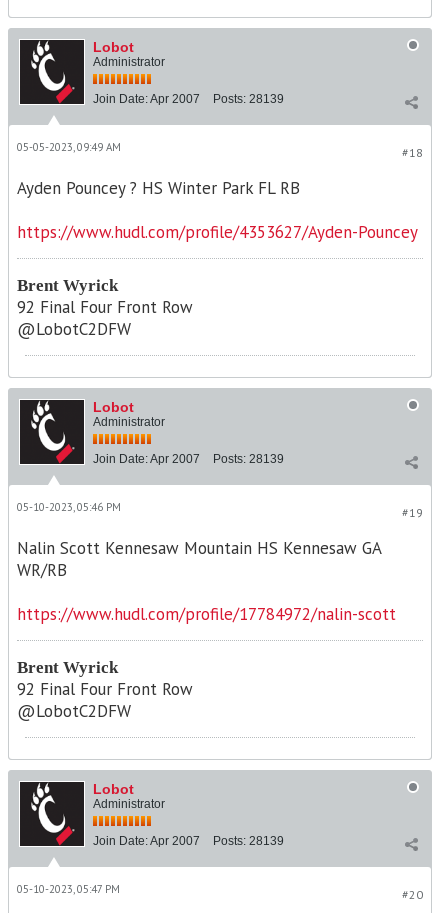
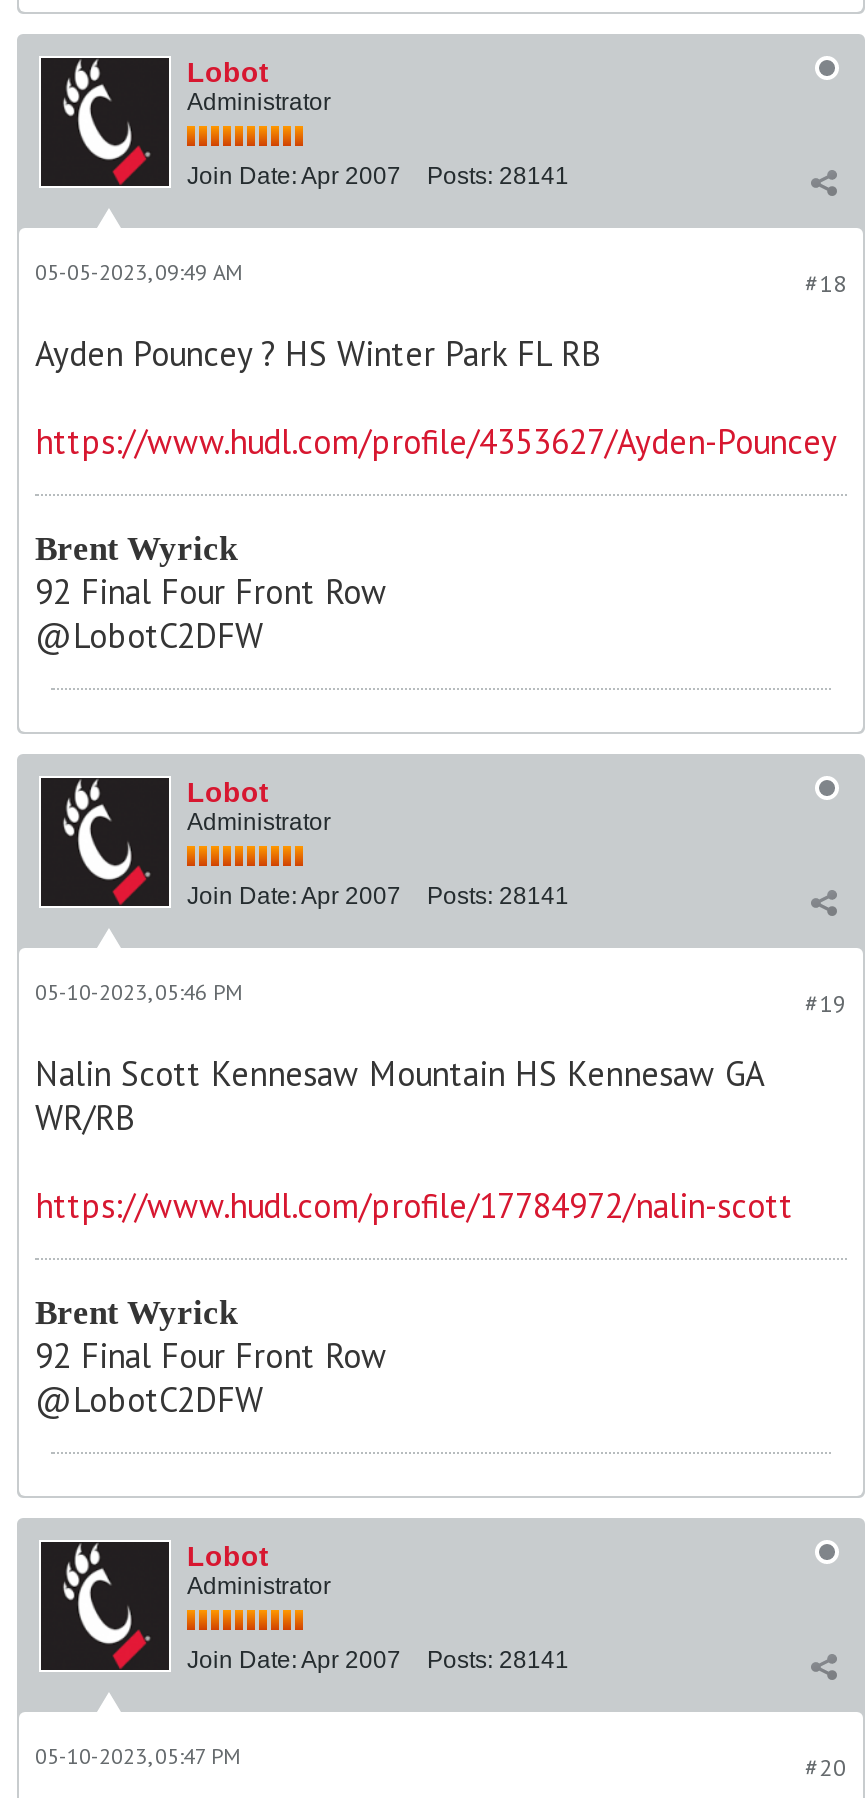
[93,92,284,106] Join Date: Apr 2007 Posts: 28139 -> [187,162,569,190] Join Date: Apr 2007 Posts: 28141
[93,452,284,466] Join Date: Apr 2007 Posts: 28139 -> [187,882,569,910] Join Date: Apr 2007 Posts: 28141
[93,834,284,848] Join Date: Apr 2007 Posts: 28139 -> [187,1646,569,1674] Join Date: Apr 2007 Posts: 28141

